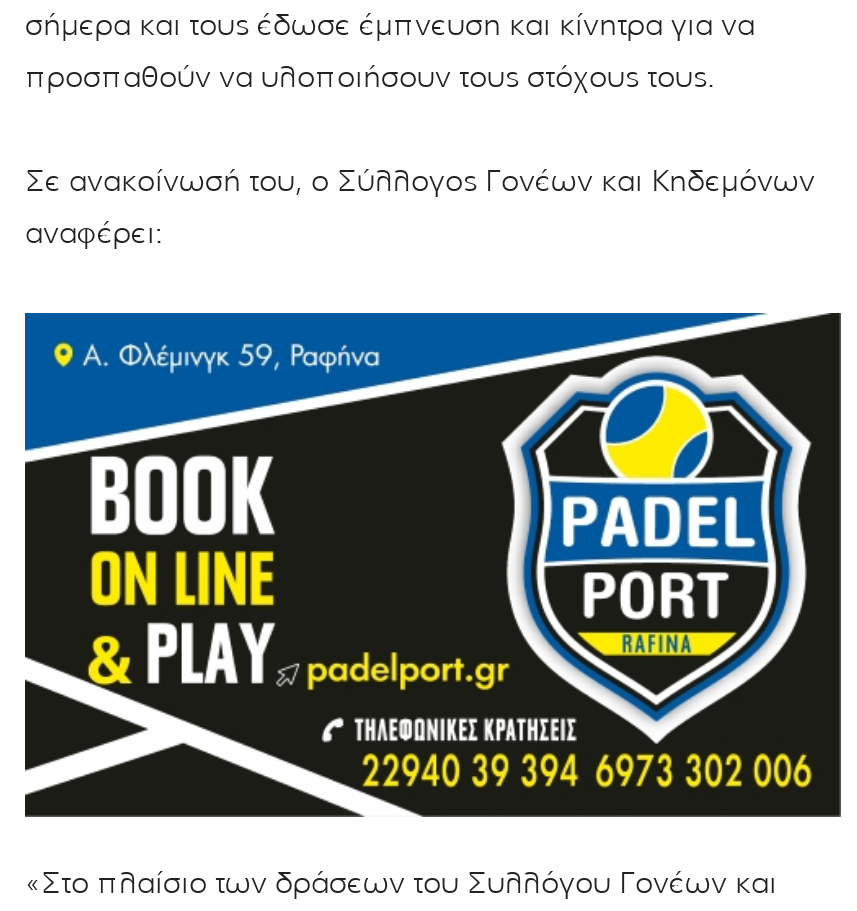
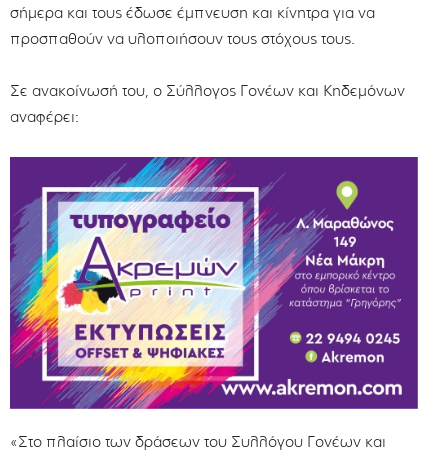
[23,311,841,819] [image] -> [9,156,419,410] [image]

